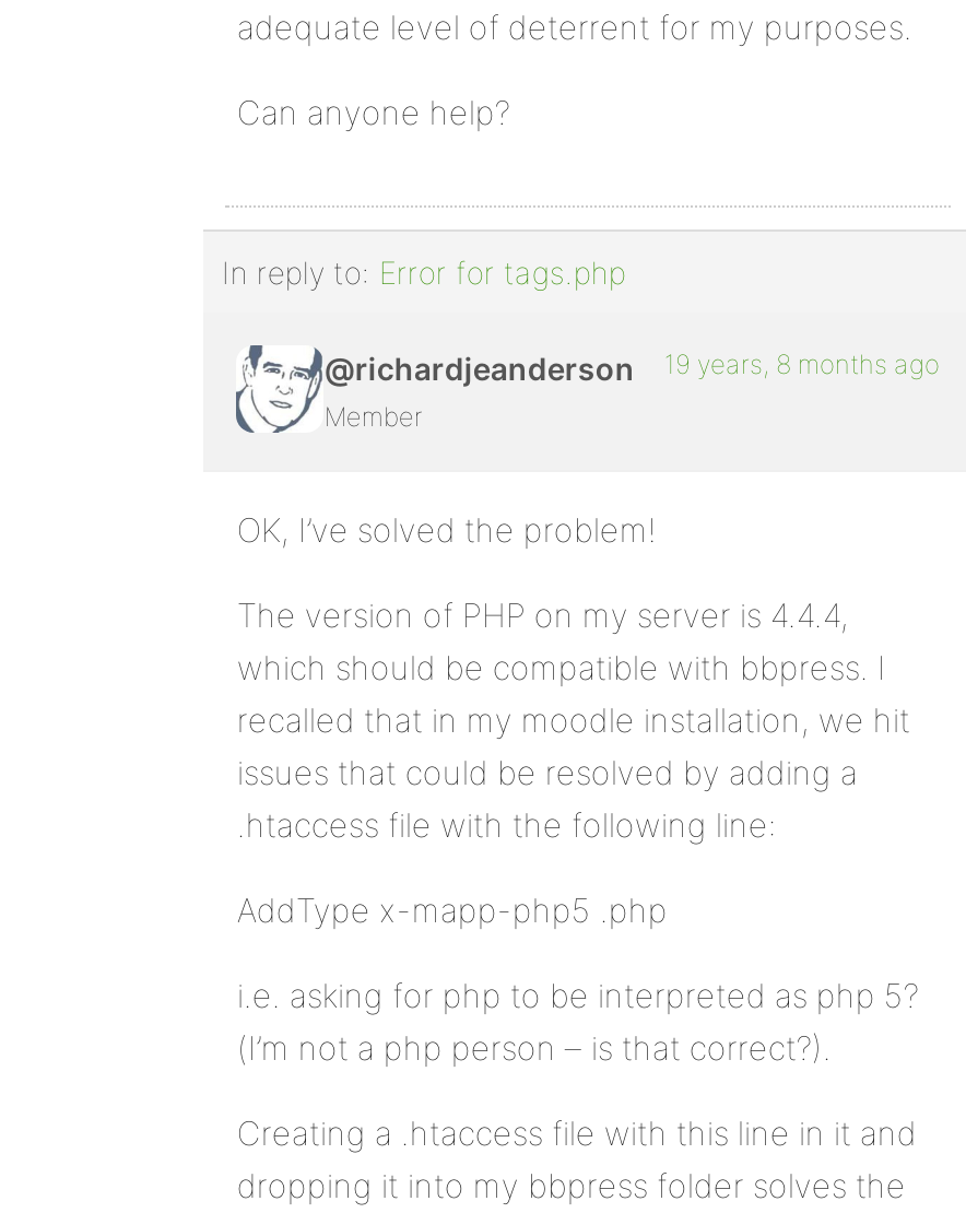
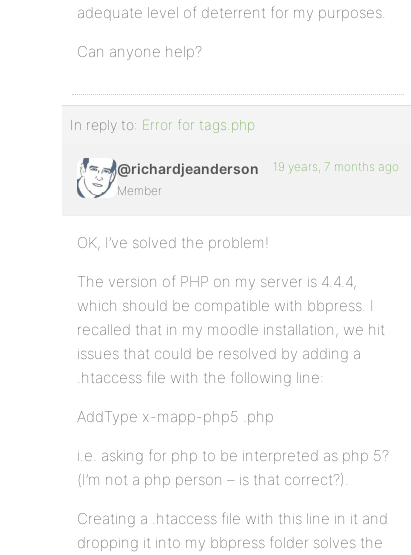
[664,348,940,380] 19 years, 8 months ago -> [273,159,399,174] 19 years, 7 months ago

